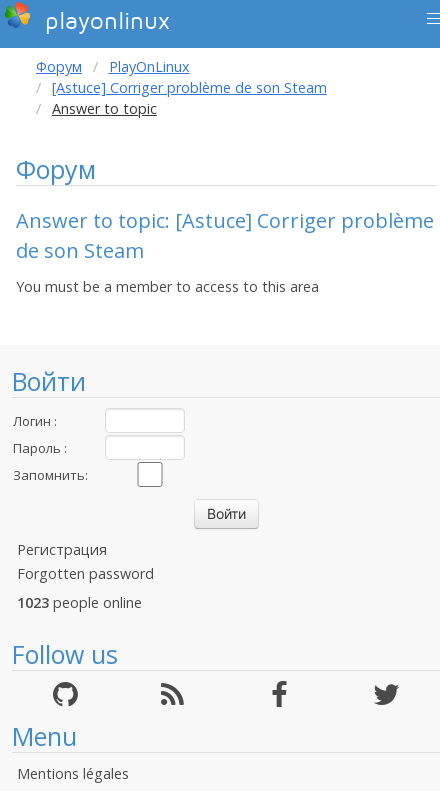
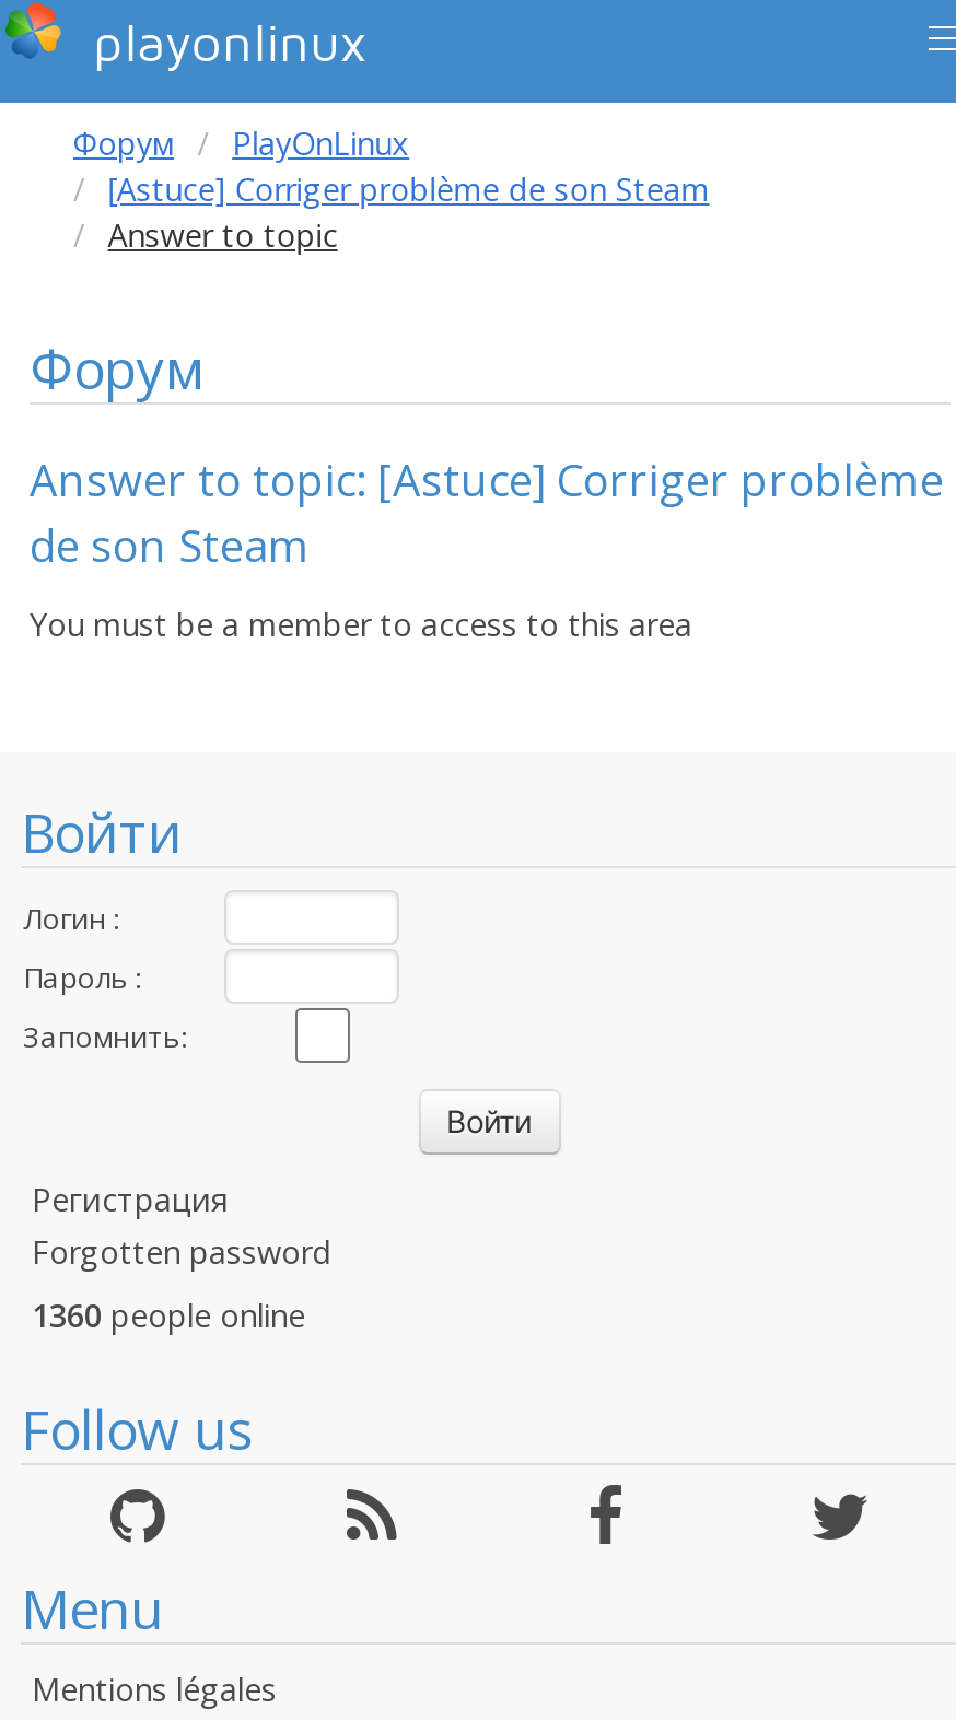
[17,593,142,612] 1023 people online -> [32,1295,305,1336] 1360 people online

